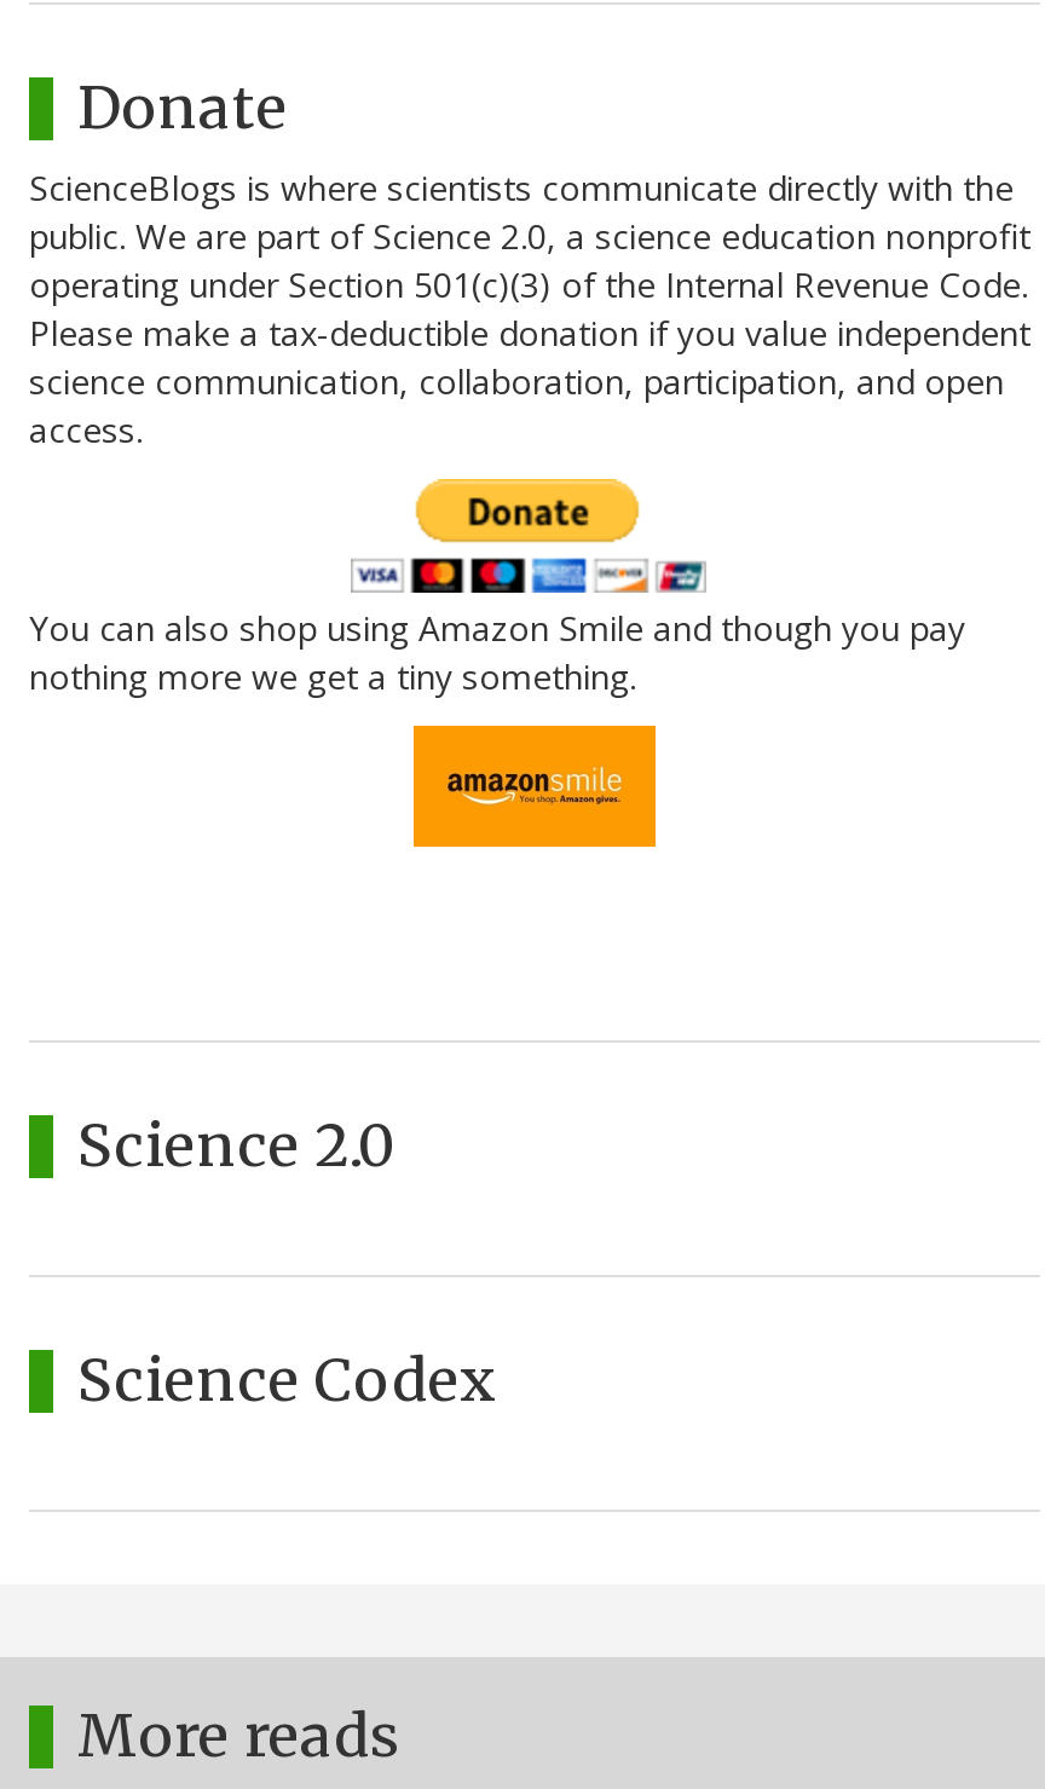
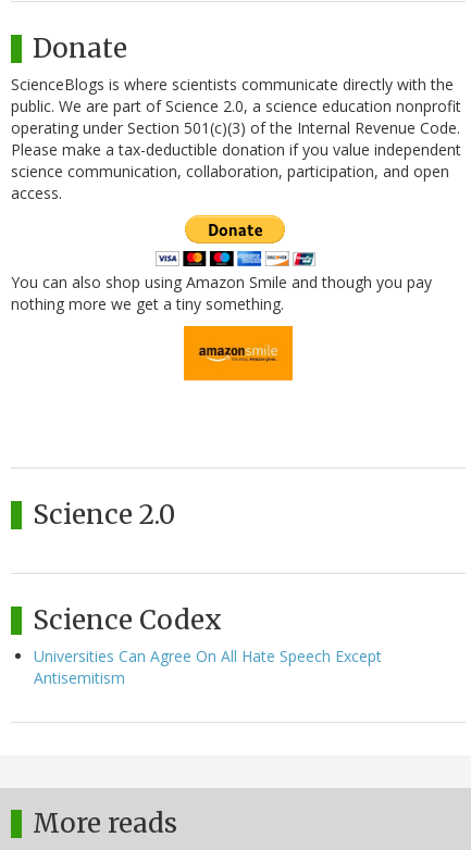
none -> [34,645,382,688] Universities Can Agree On All Hate Speech Except | Antisemitism

